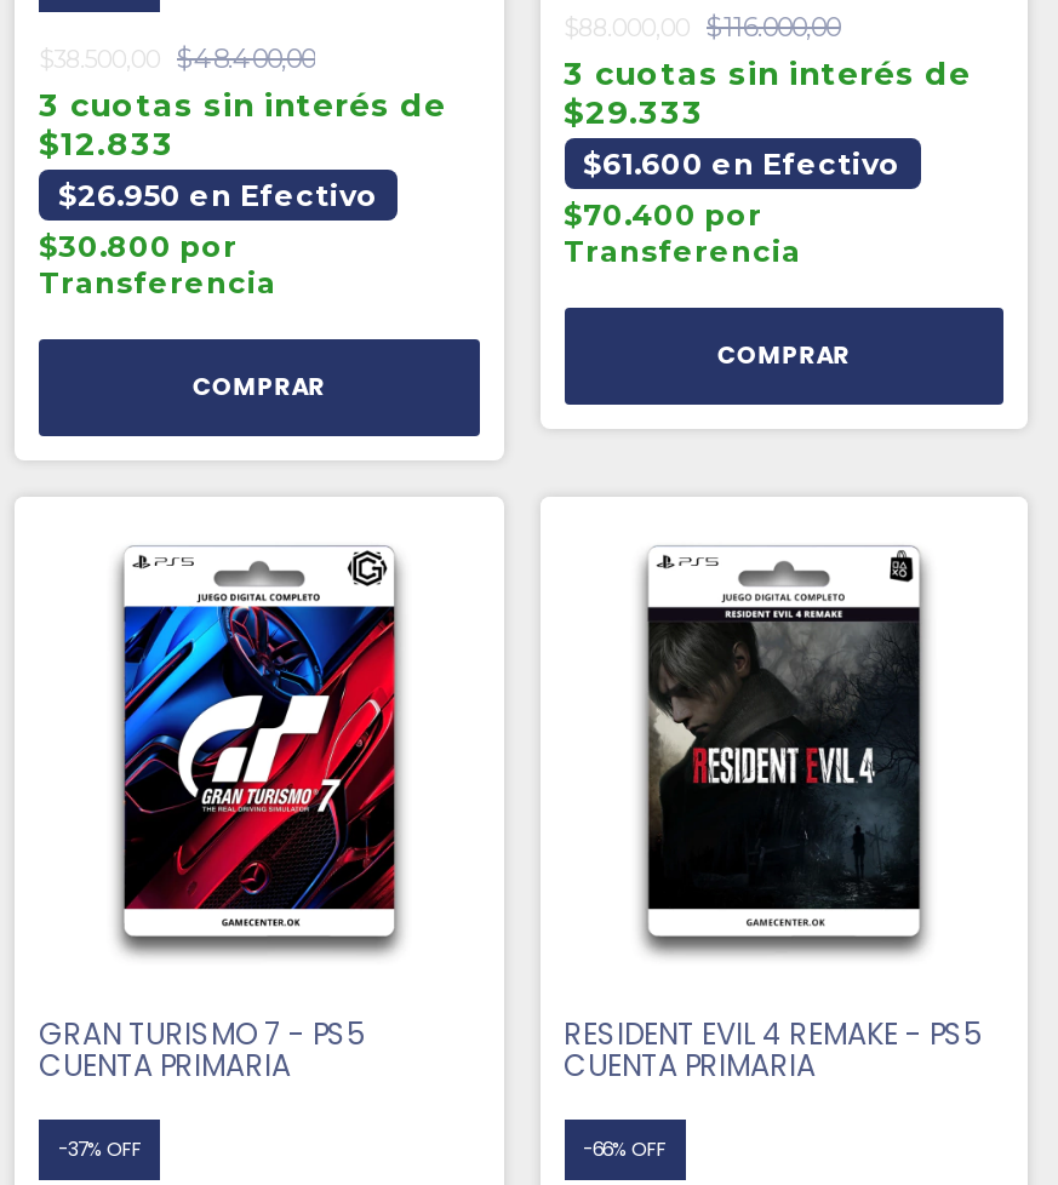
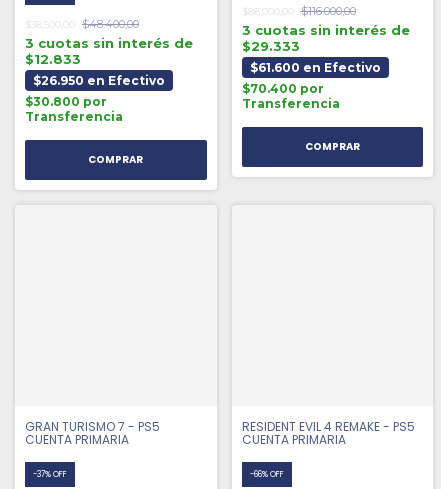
[116,548,402,955] [image] -> none
[642,548,926,955] [image] -> none

